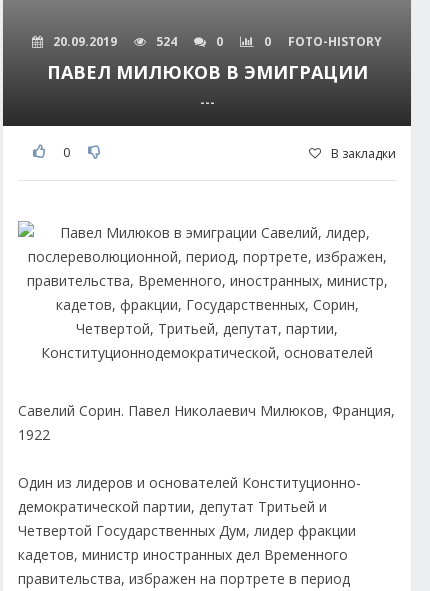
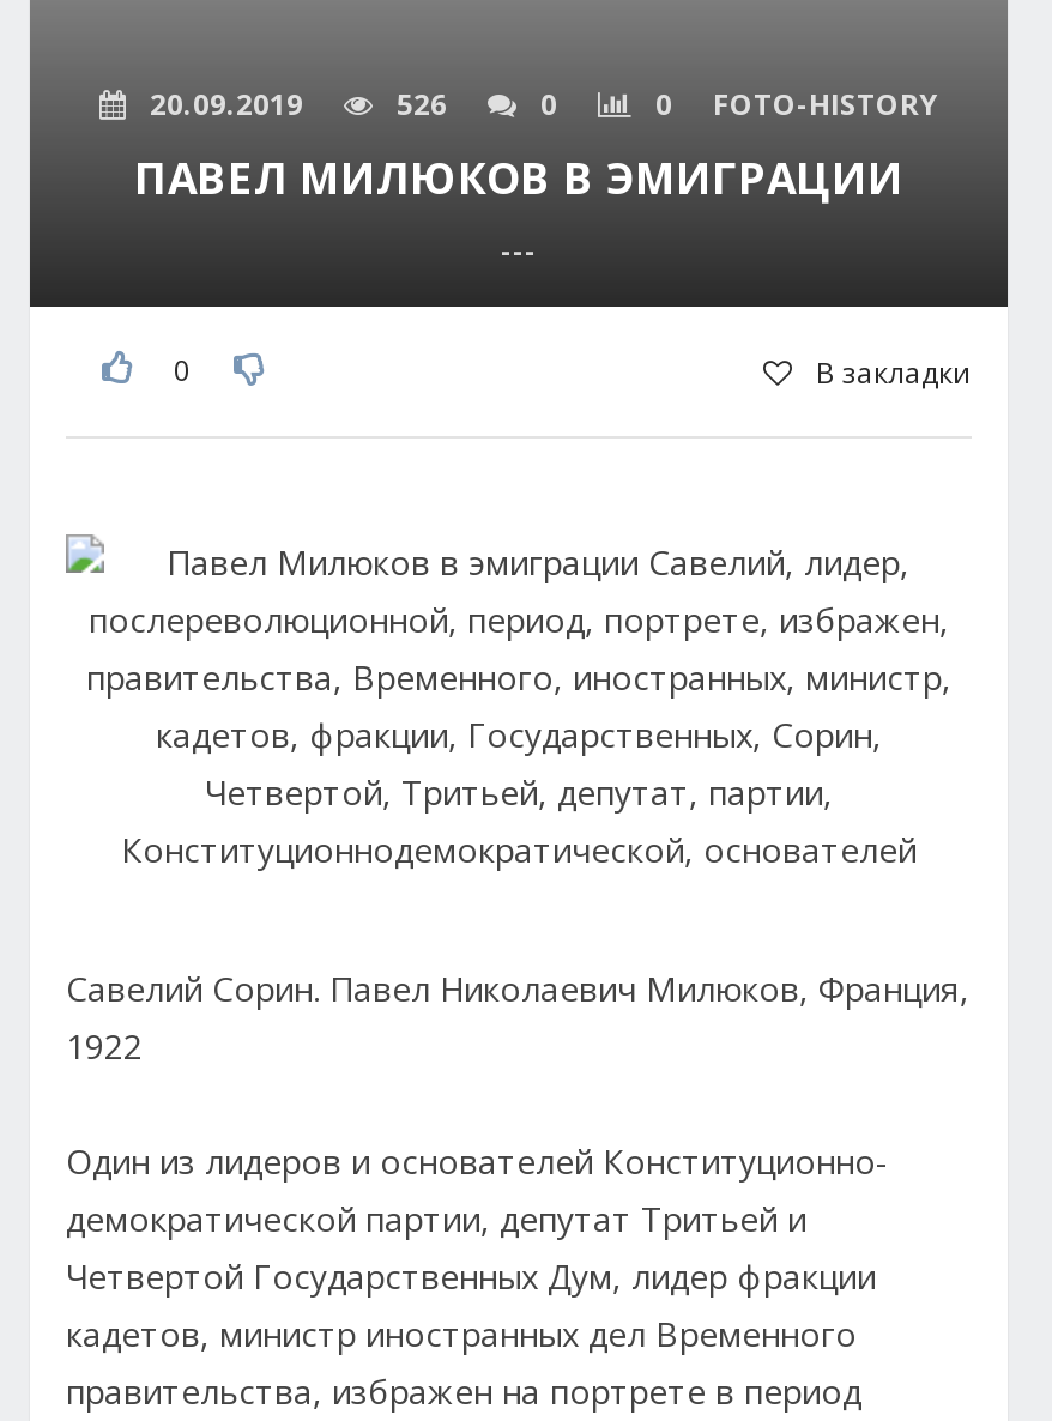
[156,33,177,50] 524 -> [397,84,447,125] 526

